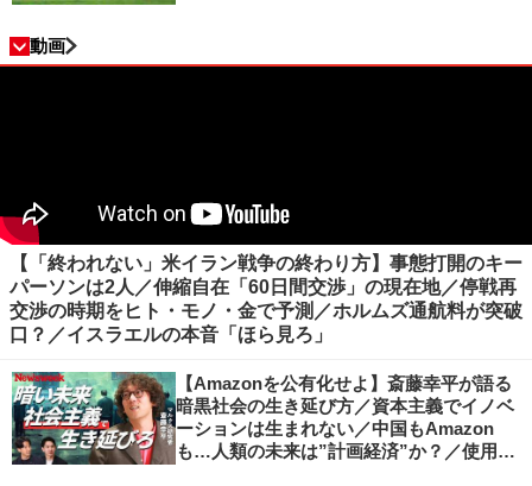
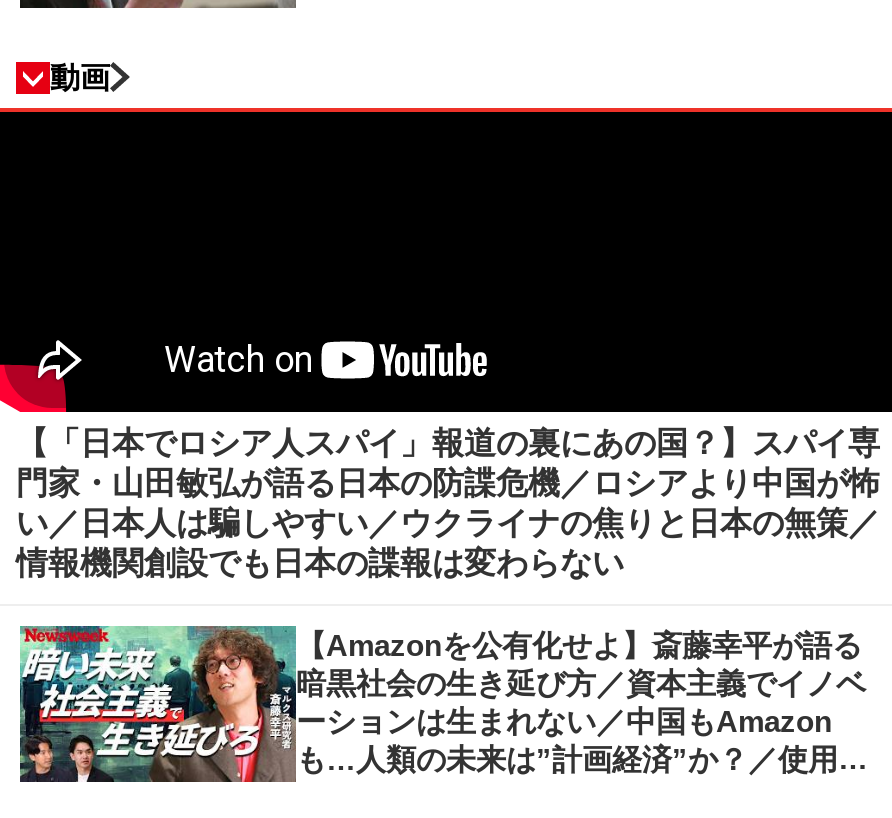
[9,253,522,344] 【「終われない」米イラン戦争の終わり方】事態打開のキー | パーソンは2人／伸縮自在「60日間交渉」の現在地／停戦再 | 交渉の時期をヒト・モノ・金で予測／ホルムズ通航料が突破 | 口？／イスラエルの本音「ほら見ろ」 -> [16,425,880,579] 【「日本でロシア人スパイ」報道の裏にあの国？】スパイ専 | 門家・山田敏弘が語る日本の防諜危機／ロシアより中国が怖 | い／日本人は騙しやすい／ウクライナの焦りと日本の無策／ | 情報機関創設でも日本の諜報は変わらない

